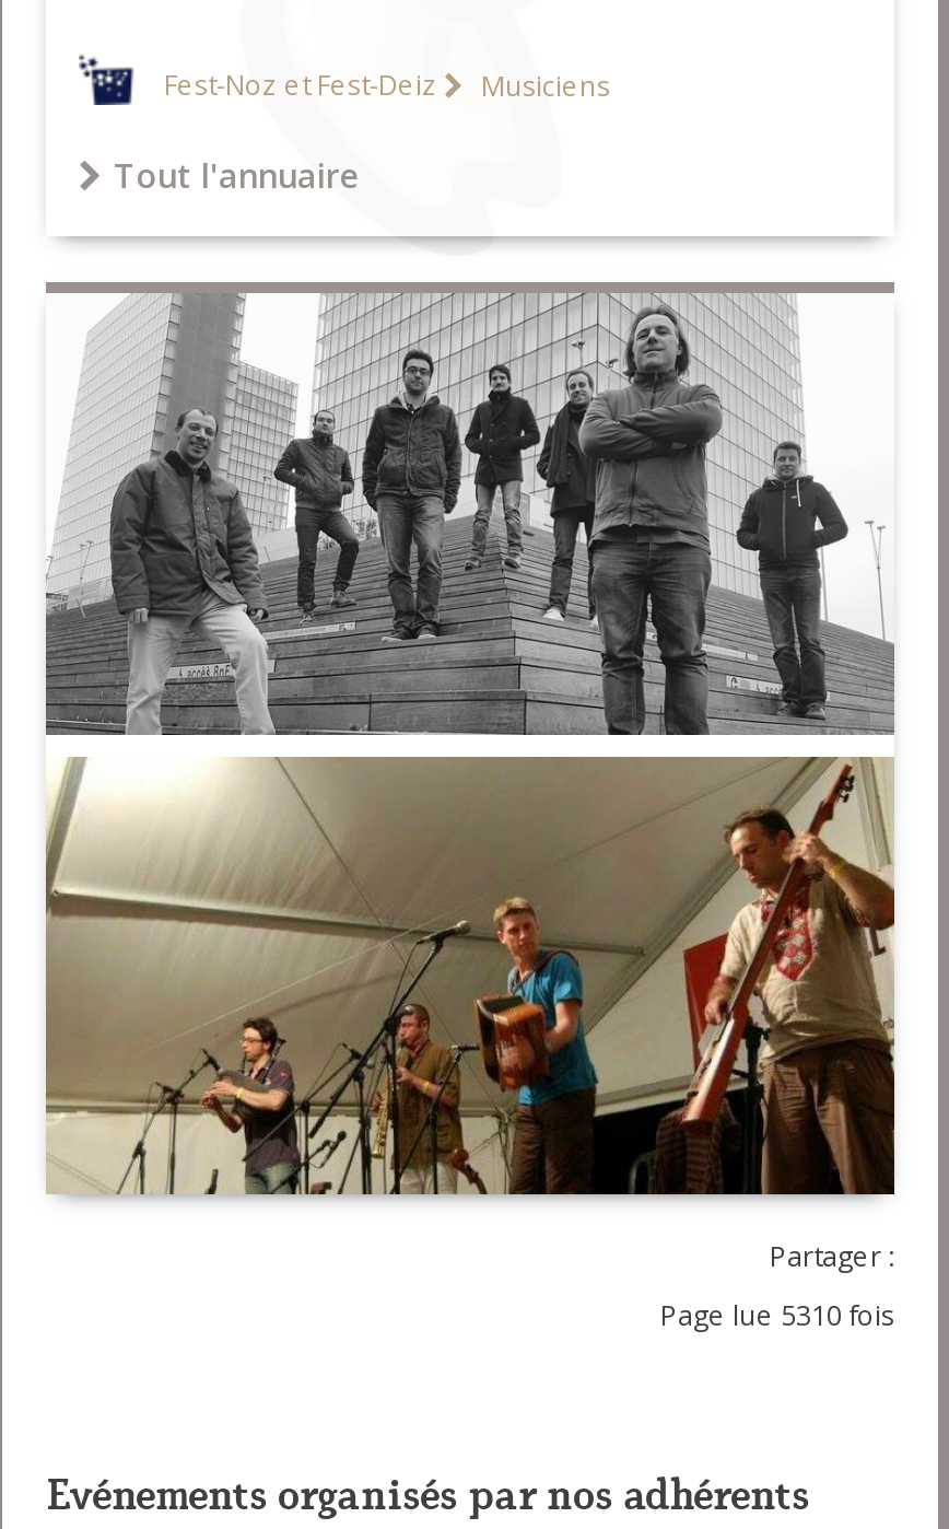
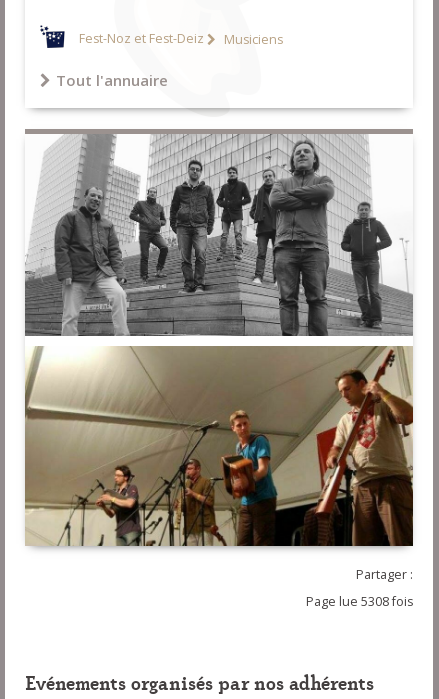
[660,1298,894,1335] Page lue 5310 fois -> [306,593,413,610] Page lue 5308 fois

